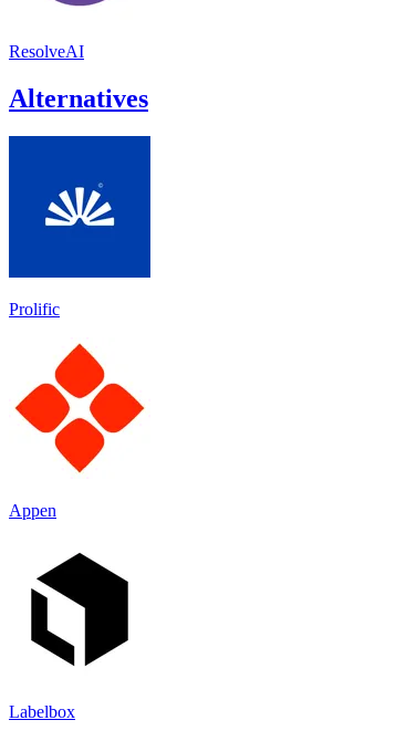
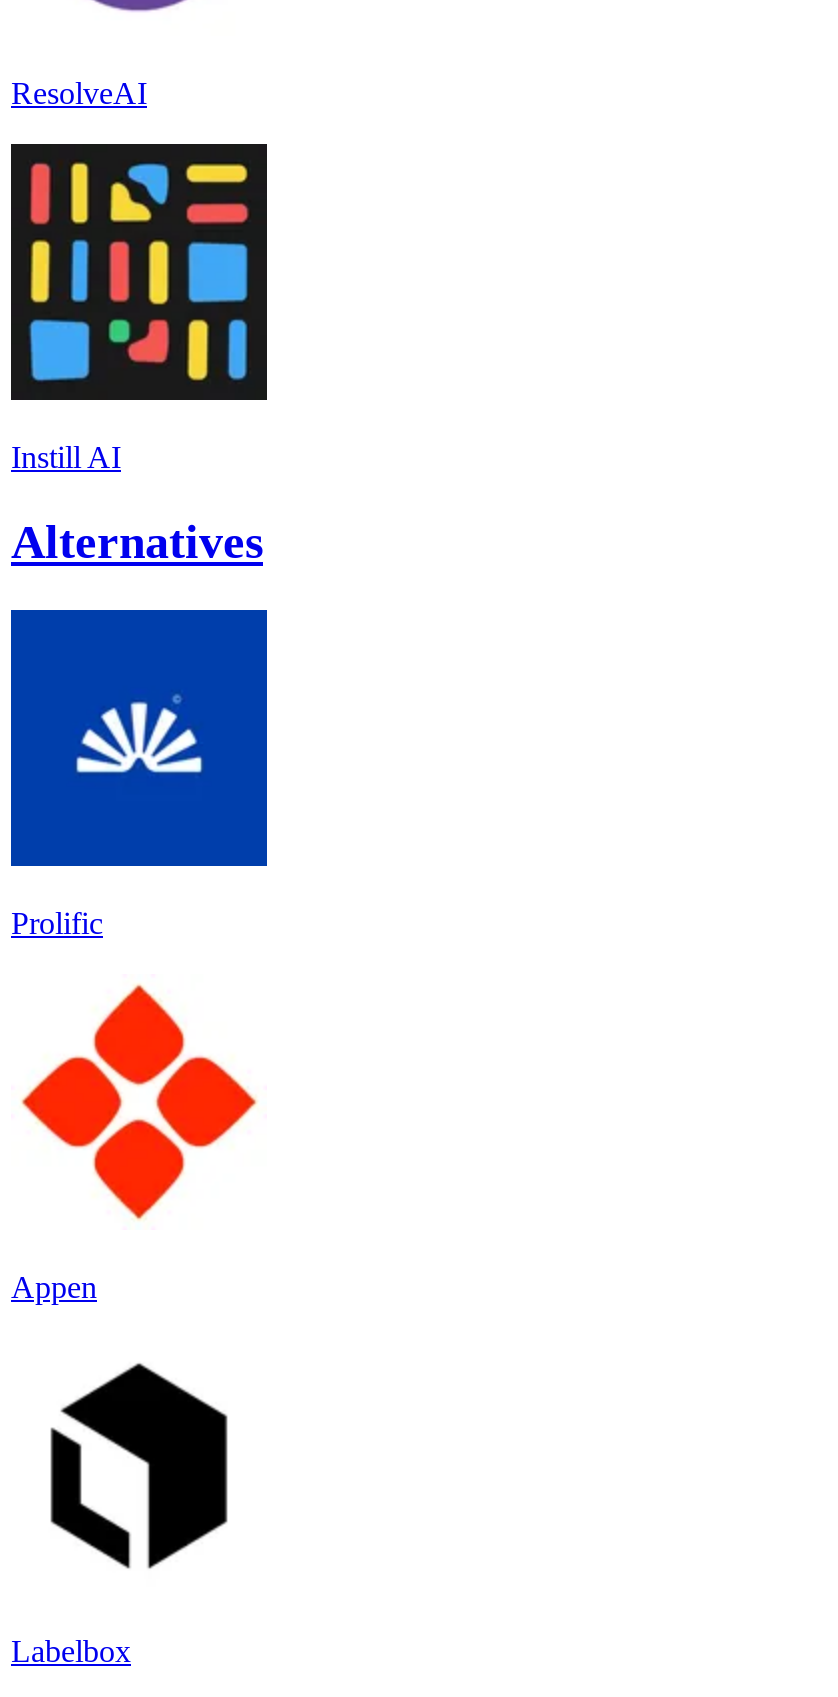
none -> [9,142,269,473] [image] | Instill AI

